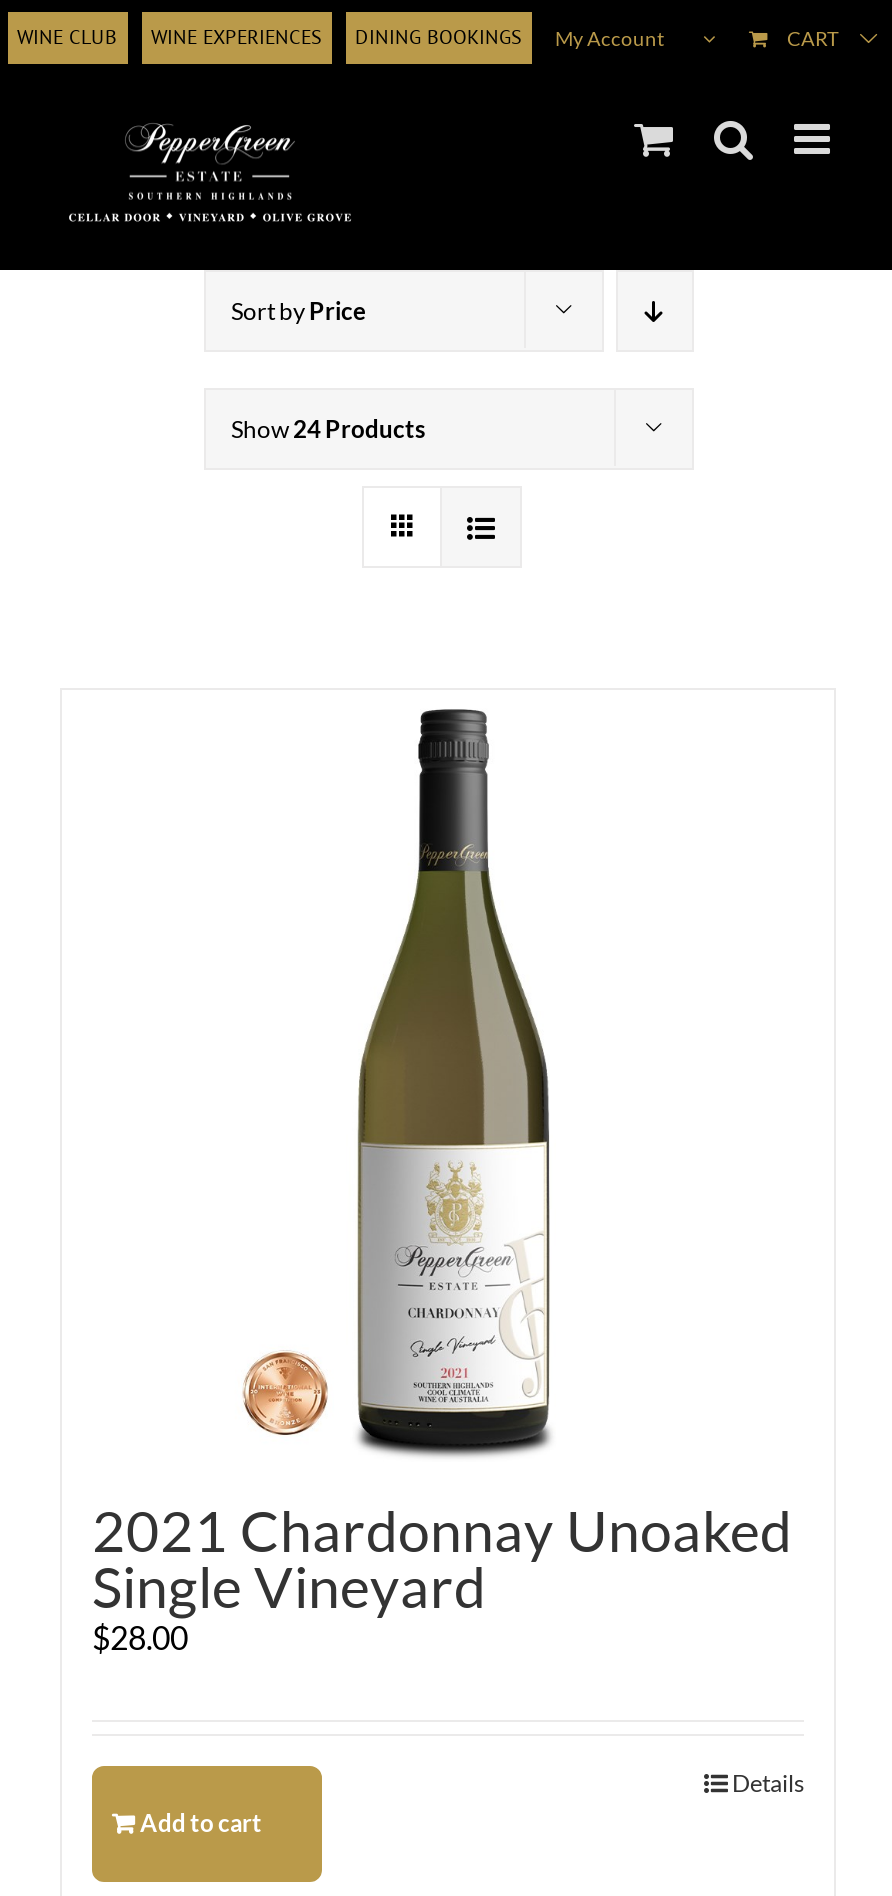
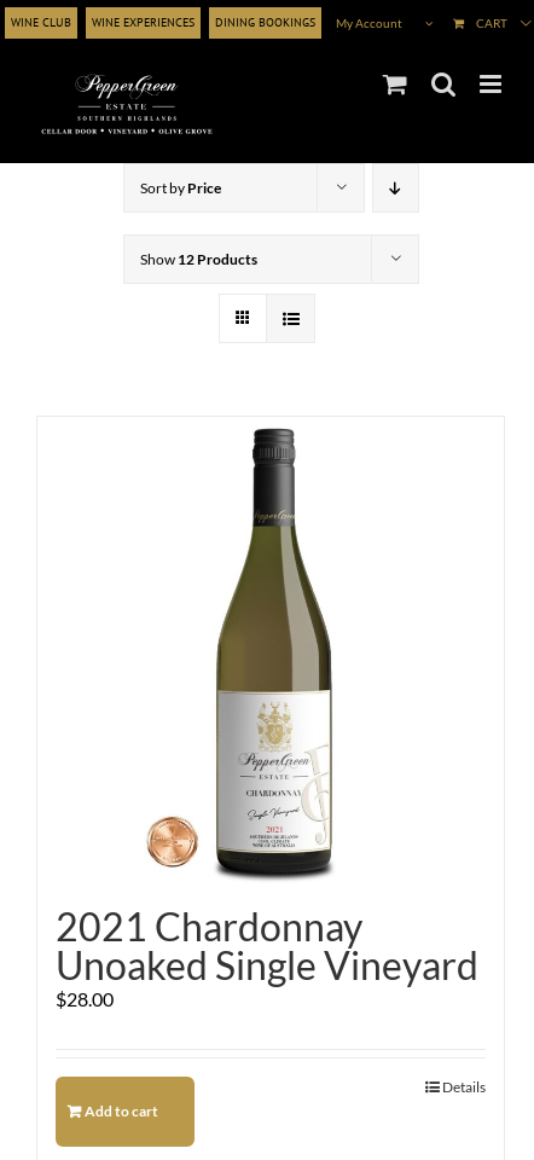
[231,413,425,443] Show24 Products -> [140,250,257,268] Show12 Products

